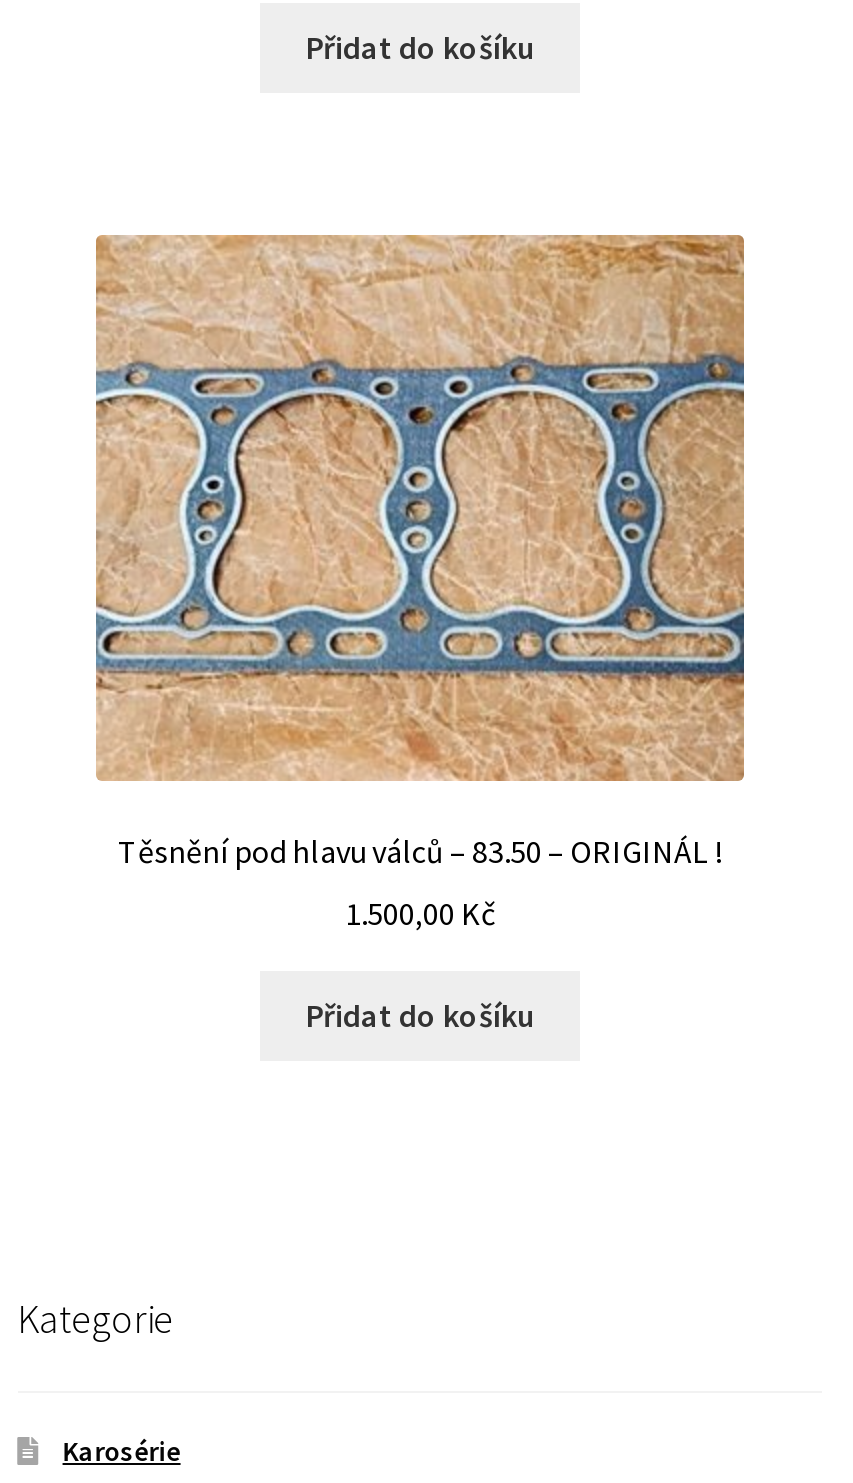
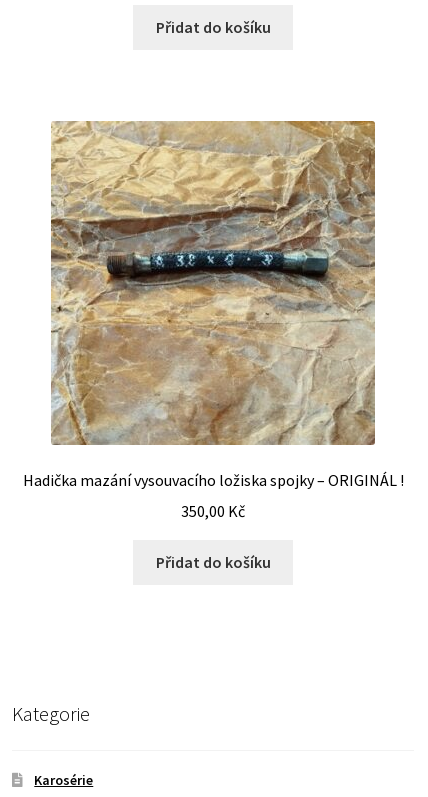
[96,233,746,783] [image] -> [51,121,375,412] [image]
[118,831,722,871] Těsnění pod hlavu válců – 83.50 – ORIGINÁL ! -> [22,470,403,490] Hadička mazání vysouvacího ložiska spojky – ORIGINÁL !
[345,893,495,933] 1.500,00 Kč -> [181,501,245,521] 350,00 Kč

